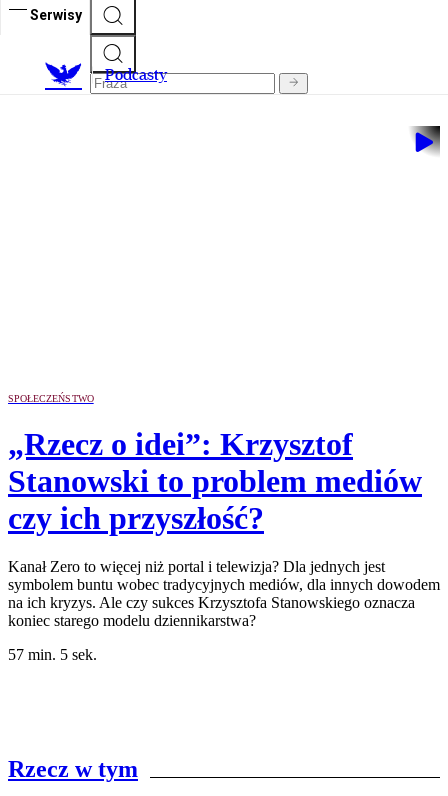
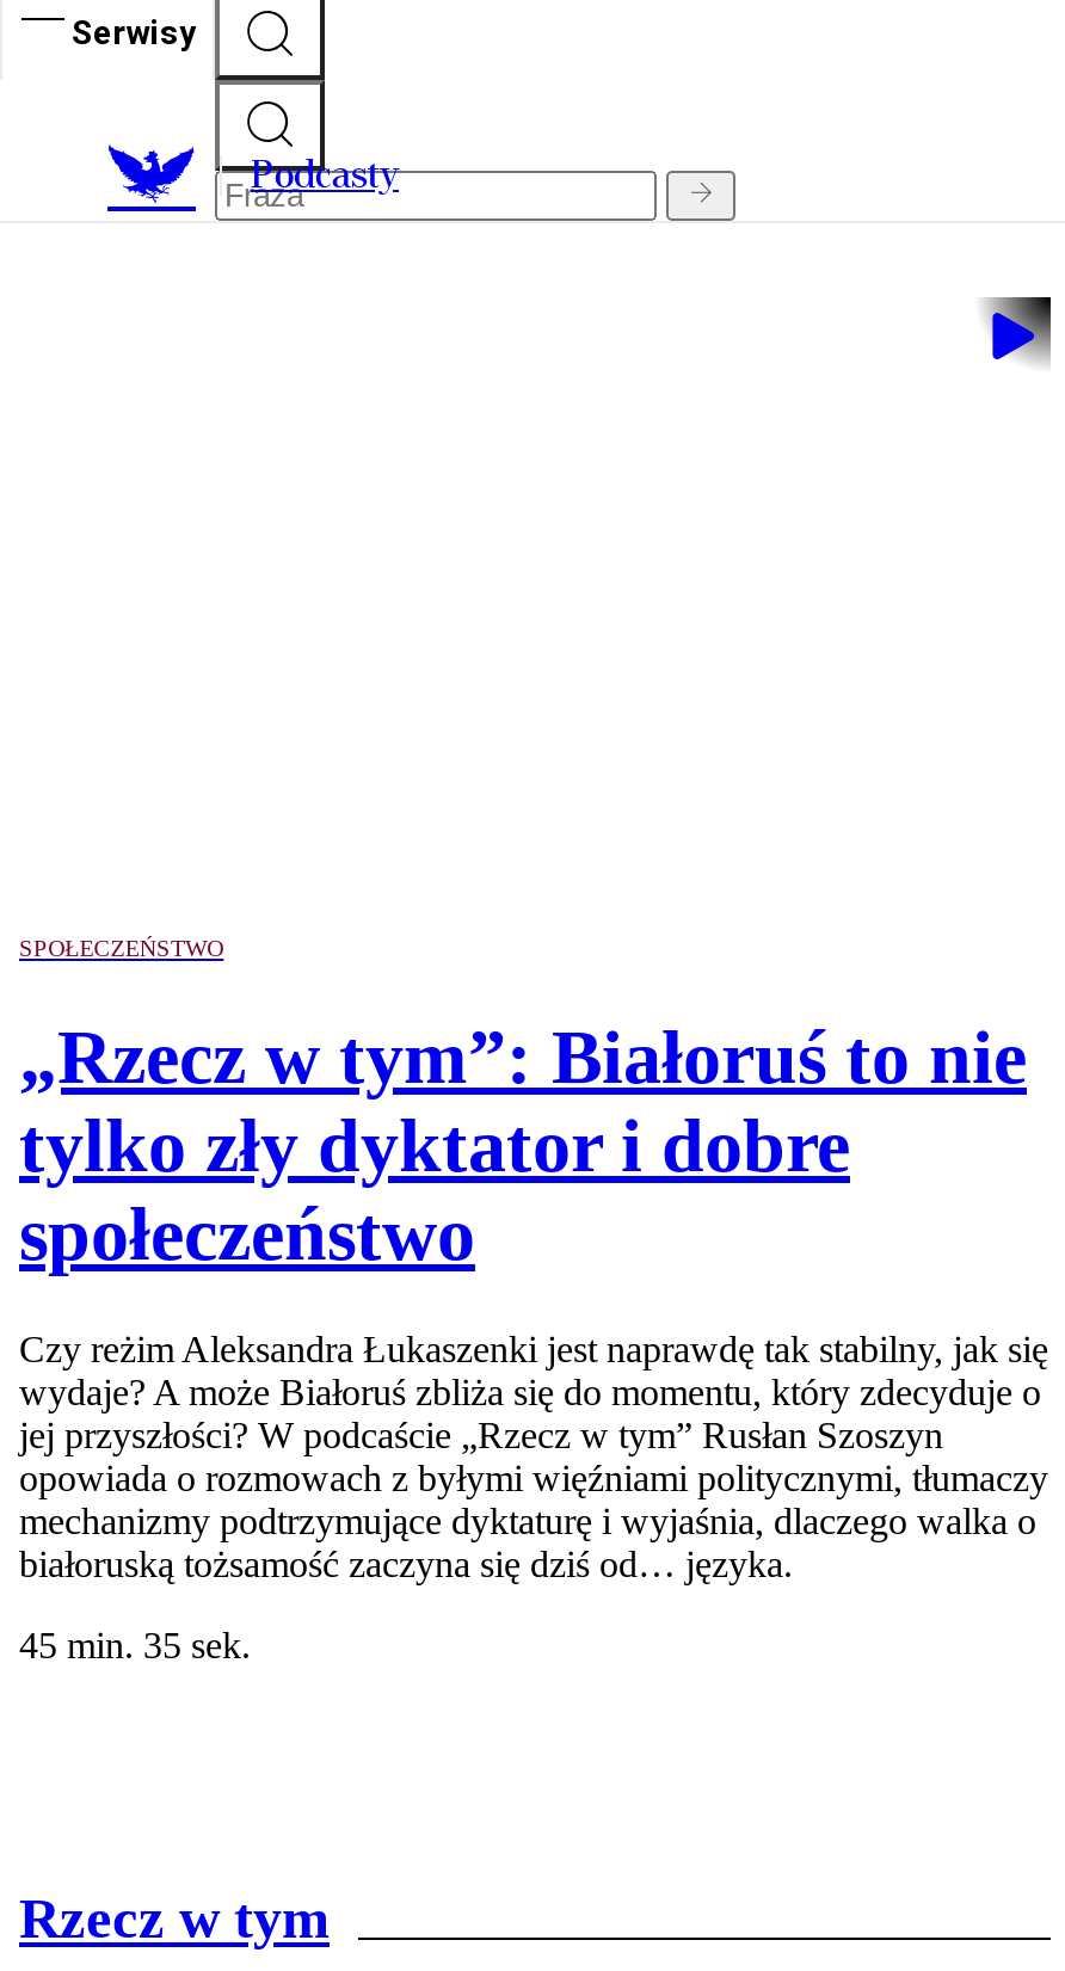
[8,426,422,536] „Rzecz o idei”: Krzysztof | Stanowski to problem mediów | czy ich przyszłość? -> [19,1014,1027,1276] „Rzecz w tym”: Białoruś to nie | tylko zły dyktator i dobre | społeczeństwo
[8,558,440,629] Kanał Zero to więcej niż portal i telewizja? Dla jednych jest | symbolem buntu wobec tradycyjnych mediów, dla innych dowodem | na ich kryzys. Ale czy sukces Krzysztofa Stanowskiego oznacza | koniec starego modelu dziennikarstwa? -> [19,1330,1048,1585] Czy reżim Aleksandra Łukaszenki jest naprawdę tak stabilny, jak się | wydaje? A może Białoruś zbliża się do momentu, który zdecyduje o | jej przyszłości? W podcaście „Rzecz w tym” Rusłan Szoszyn | opowiada o rozmowach z byłymi więźniami politycznymi, tłumaczy | mechanizmy podtrzymujące dyktaturę i wyjaśnia, dlaczego walka o | białoruską tożsamość zaczyna się dziś od… języka.
[8,646,97,663] 57 min. 5 sek. -> [19,1626,251,1667] 45 min. 35 sek.

